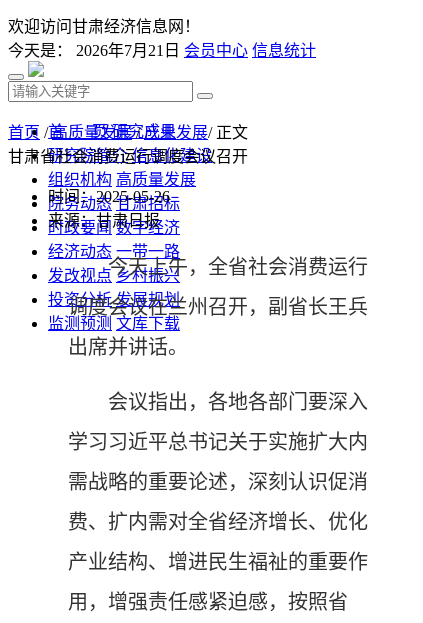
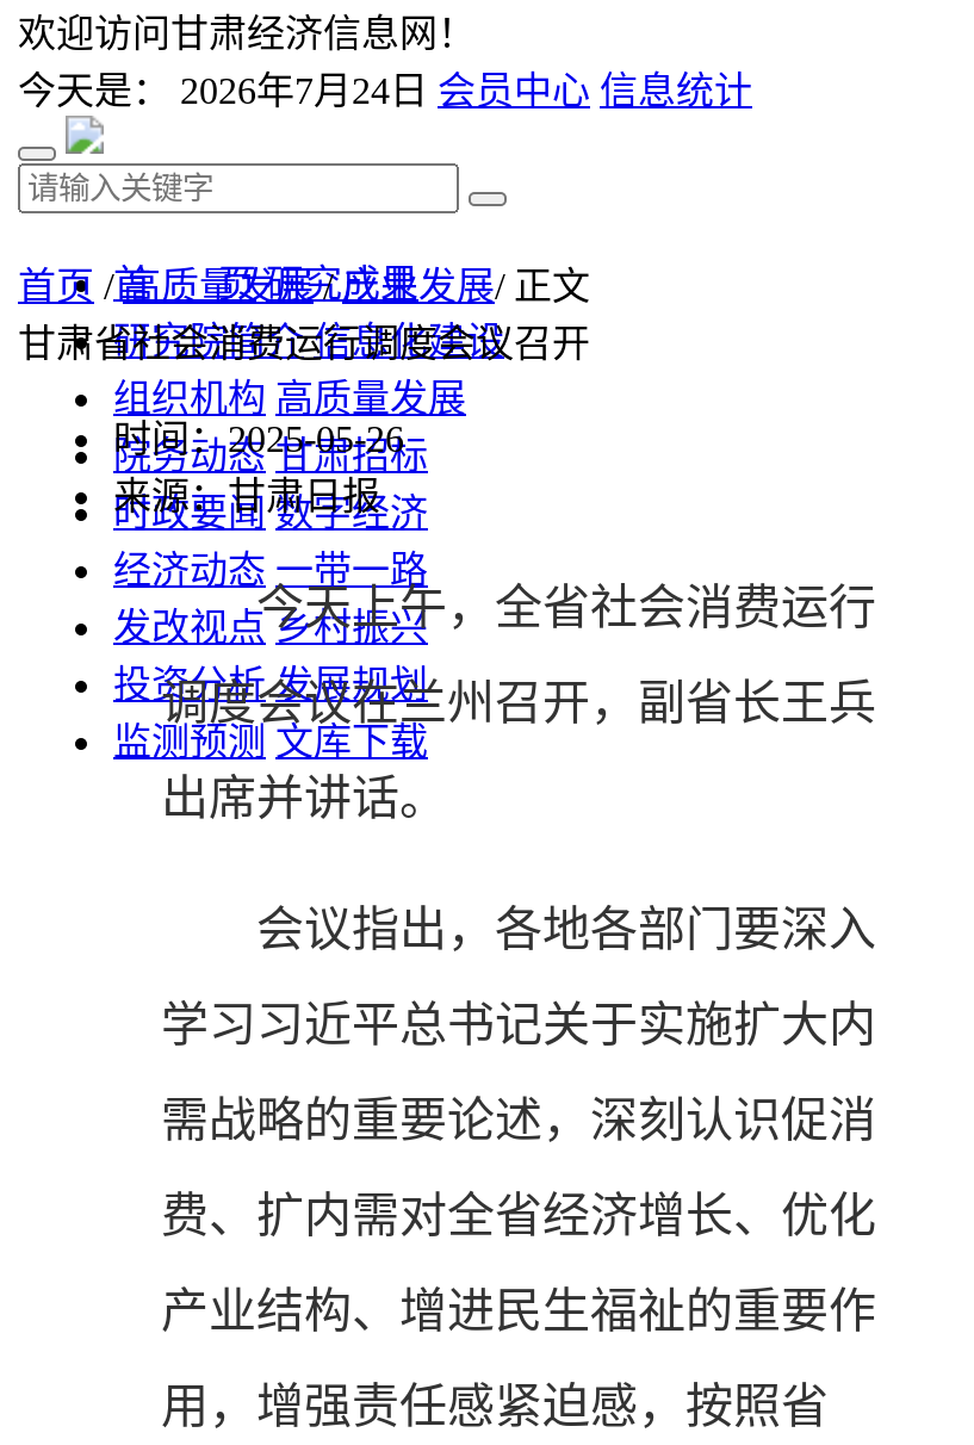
[8,42,316,59] 今天是：2026年7月21日会员中心 信息统计 -> [18,70,752,111] 今天是：2026年7月24日会员中心 信息统计

